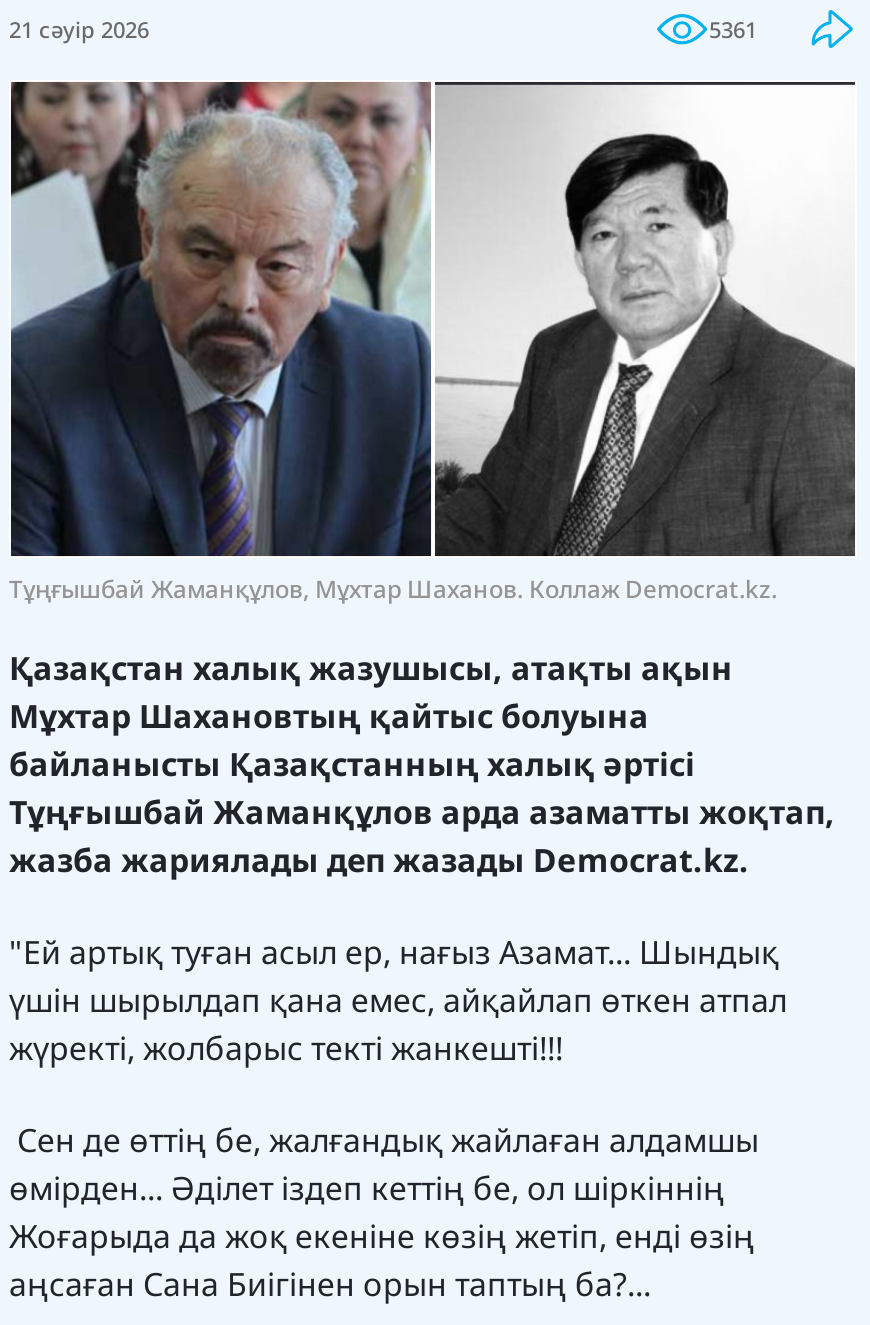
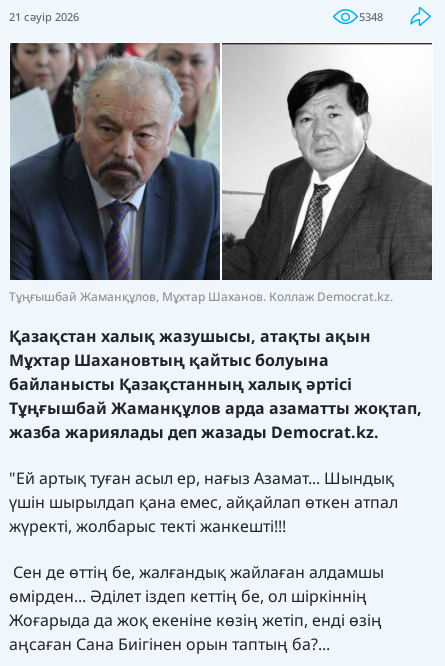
[709,13,757,43] 5361 -> [359,9,383,24] 5348

